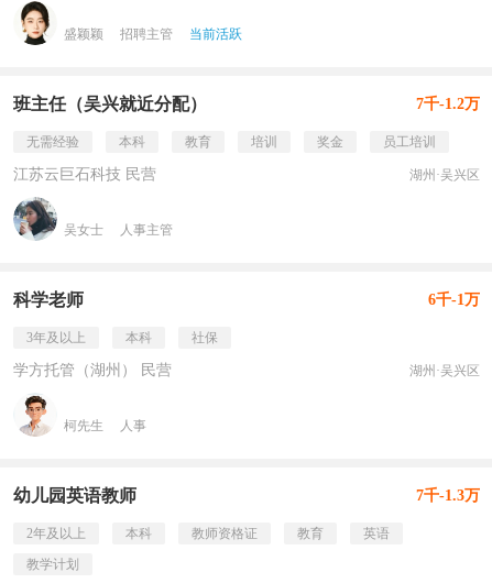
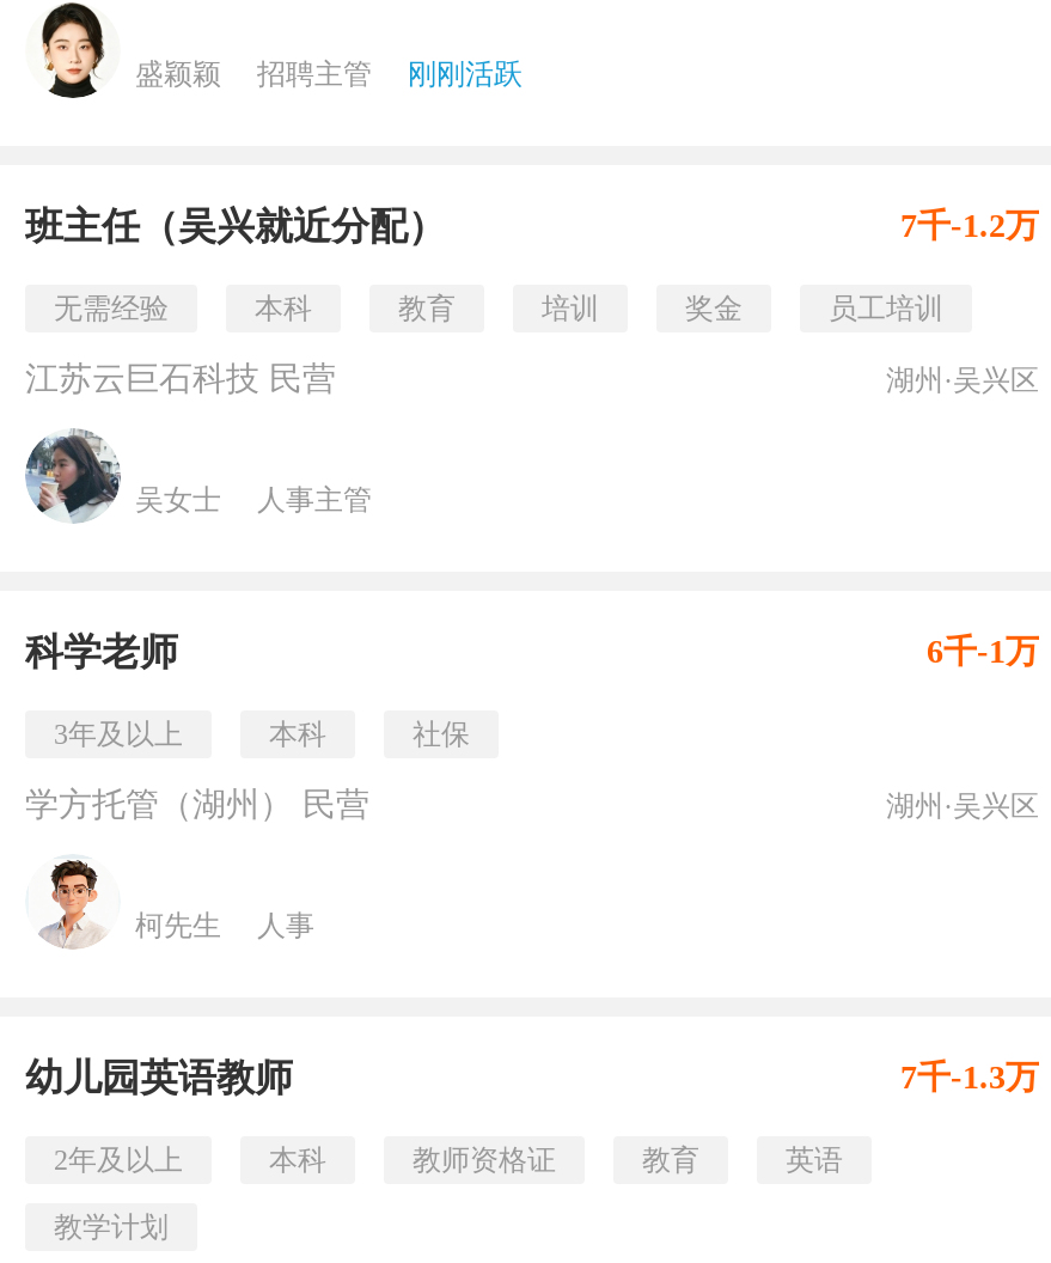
[189,26,242,42] 当前活跃 -> [408,57,523,91] 刚刚活跃

